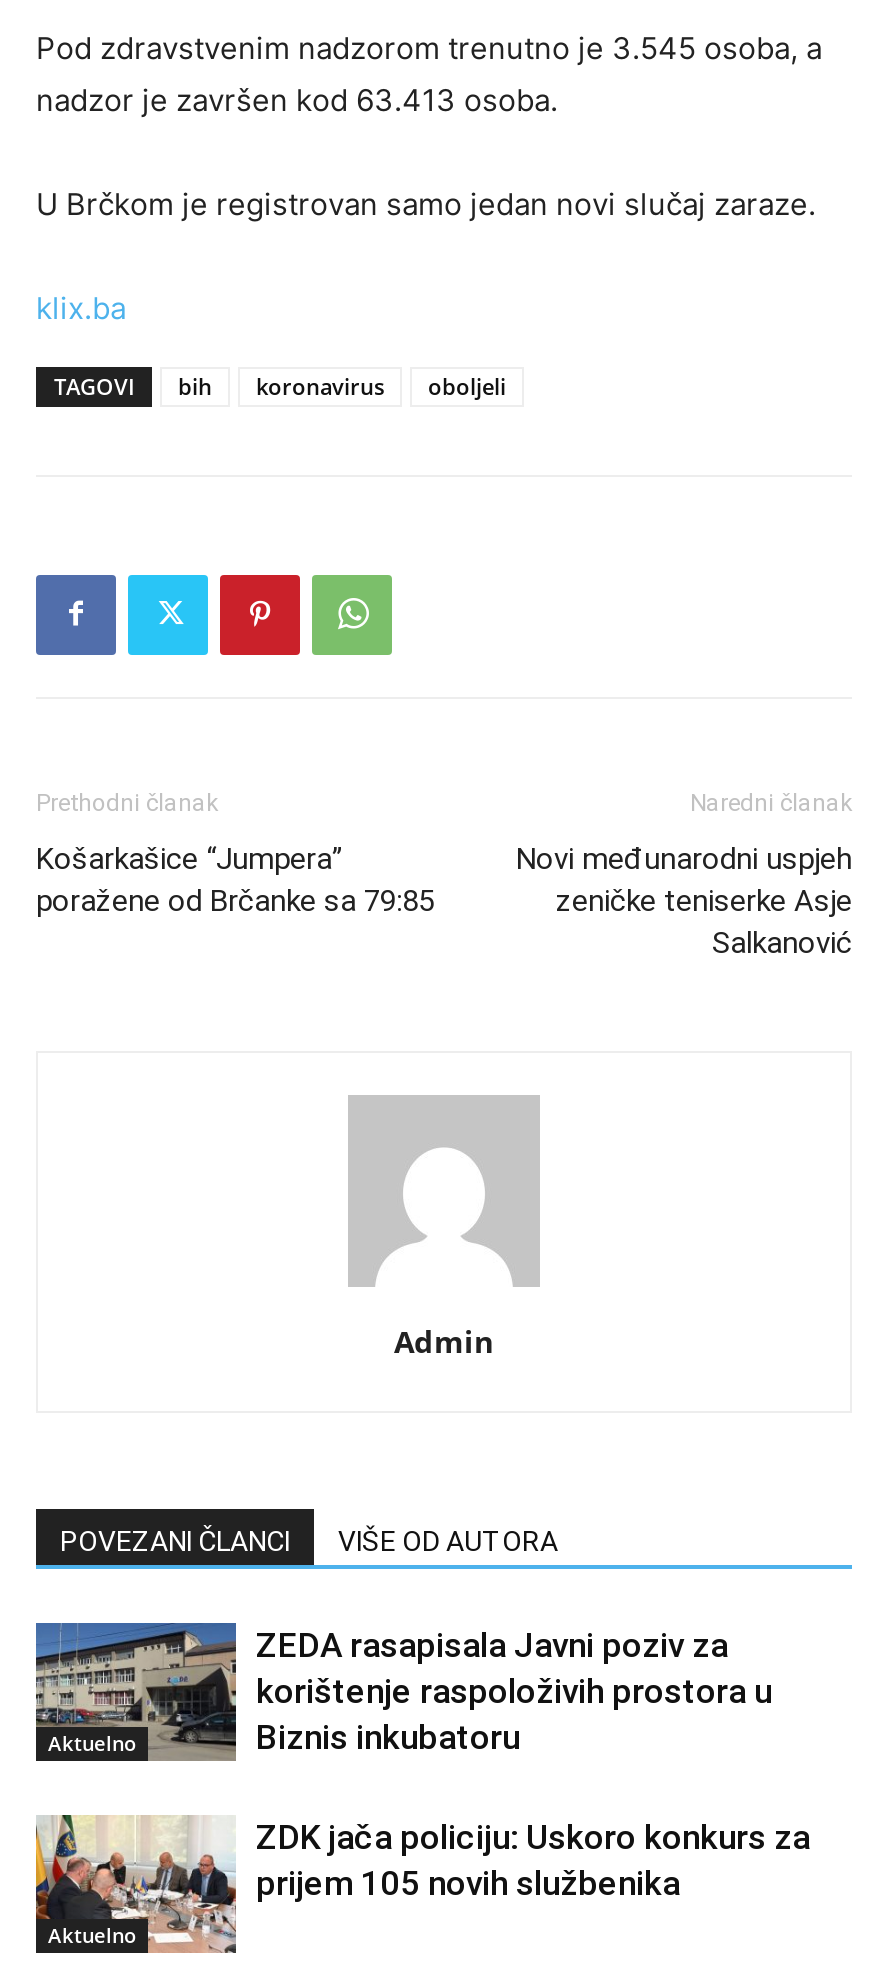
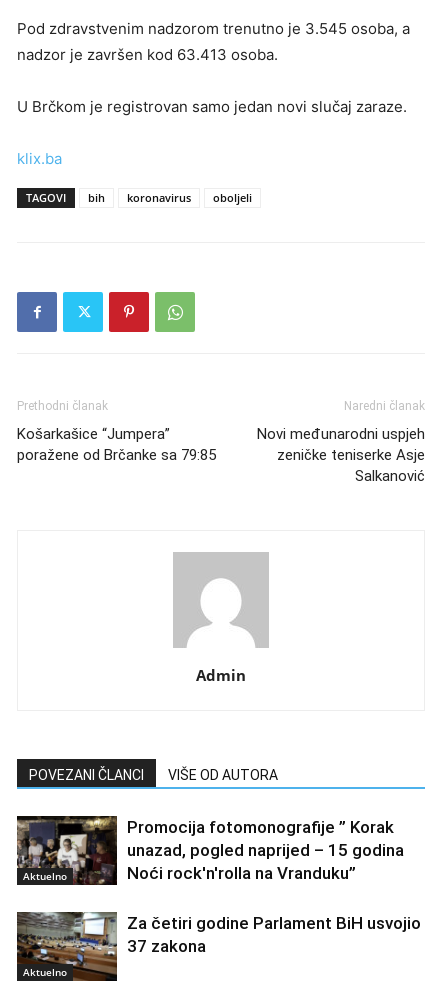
[34,1621,772,1761] [image] | ZEDA rasapisala Javni poziv za | korištenje raspoloživih prostora u | Biznis inkubatoru -> [16,815,404,885] [image] | Promocija fotomonografije ” Korak | unazad, pogled naprijed – 15 godina | Noći rock'n'rolla na Vranduku”
[34,1815,810,1955] [image] | ZDK jača policiju: Uskoro konkurs za | prijem 105 novih službenika -> [16,911,421,982] [image] | Za četiri godine Parlament BiH usvojio | 37 zakona

